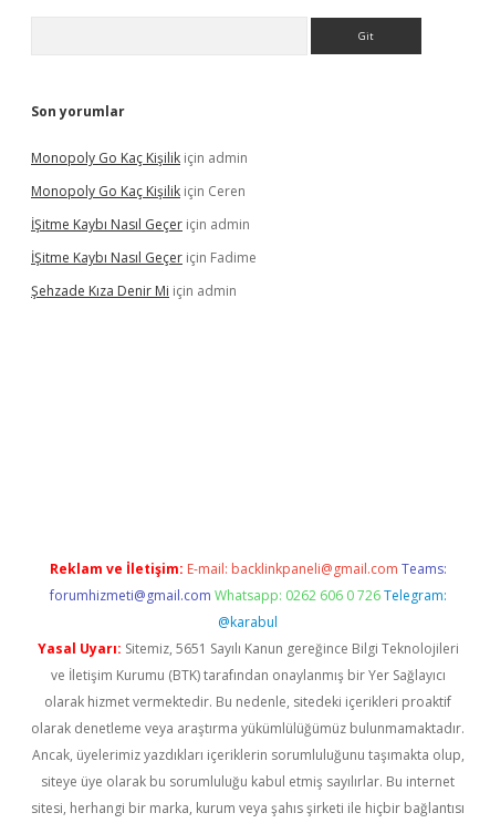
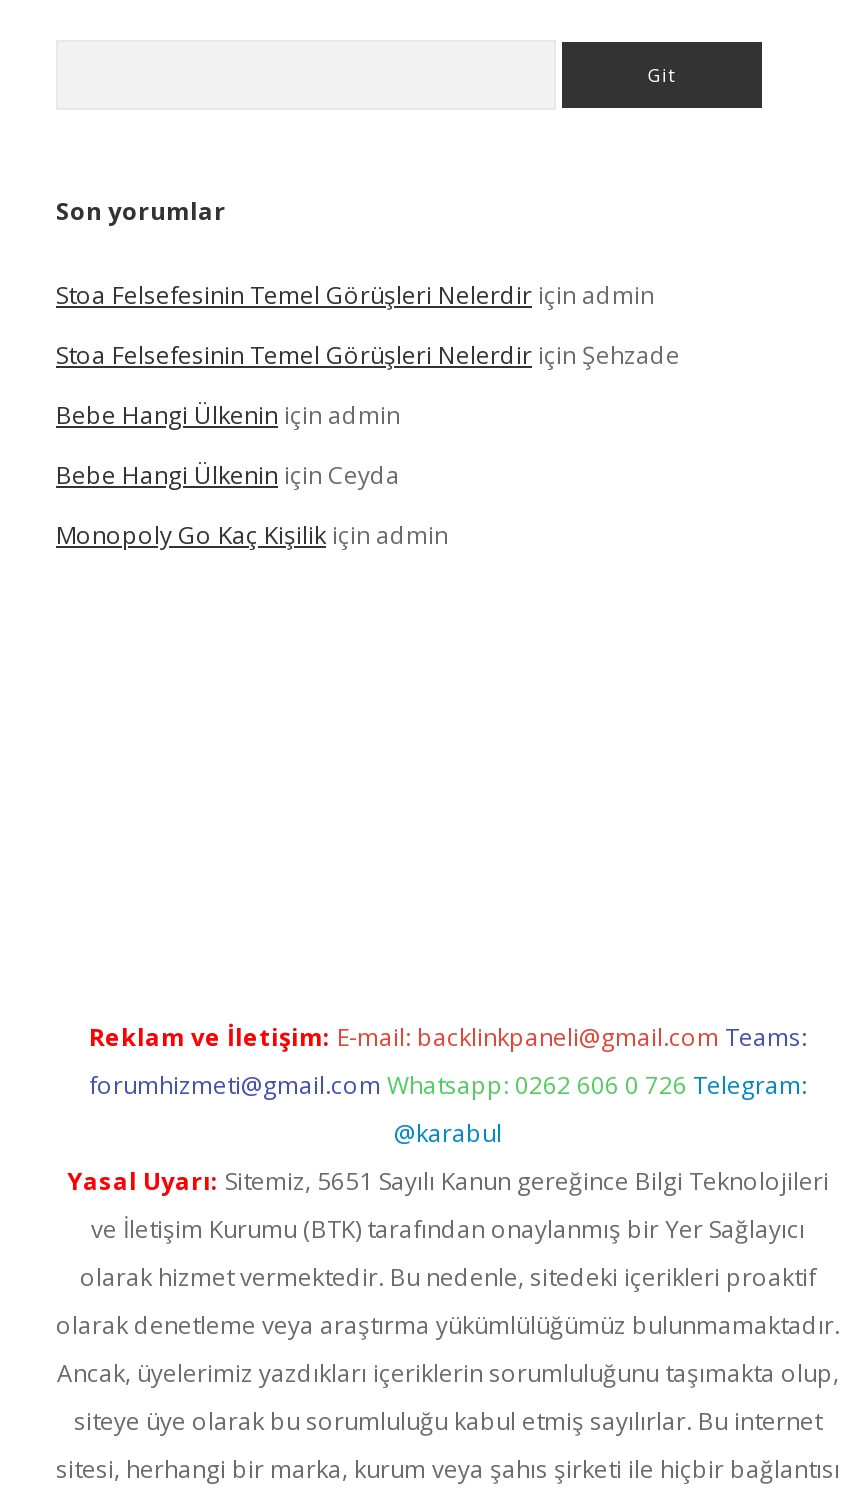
none -> [56,278,680,492] Stoa Felsefesinin Temel Görüşleri Nelerdir için admin | Stoa Felsefesinin Temel Görüşleri Nelerdir için Şehzade | Bebe Hangi Ülkenin için admin | Bebe Hangi Ülkenin için Ceyda
moved [31,148,248,167] -> [56,518,448,552]: Monopoly Go Kaç Kişilik için admin
[31,182,257,300] Monopoly Go Kaç Kişilik için Ceren | İŞitme Kaybı Nasıl Geçer için admin | İŞitme Kaybı Nasıl Geçer için Fadime | Şehzade Kıza Denir Mi için admin -> none

